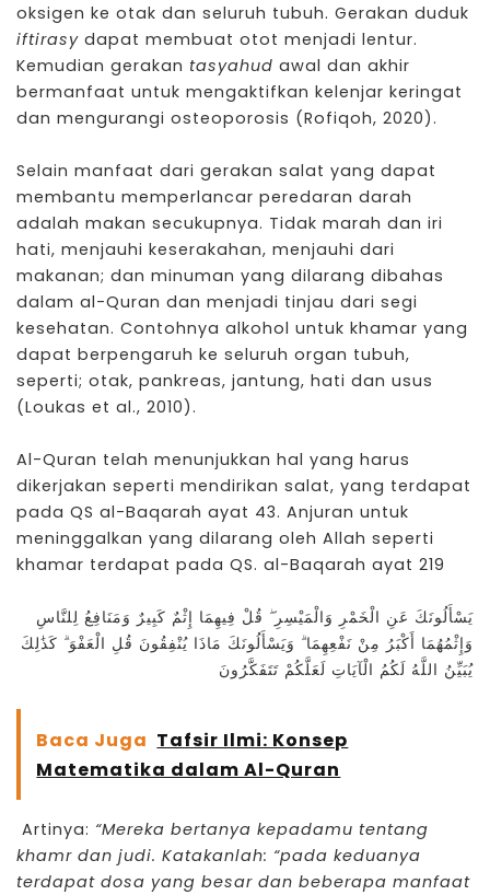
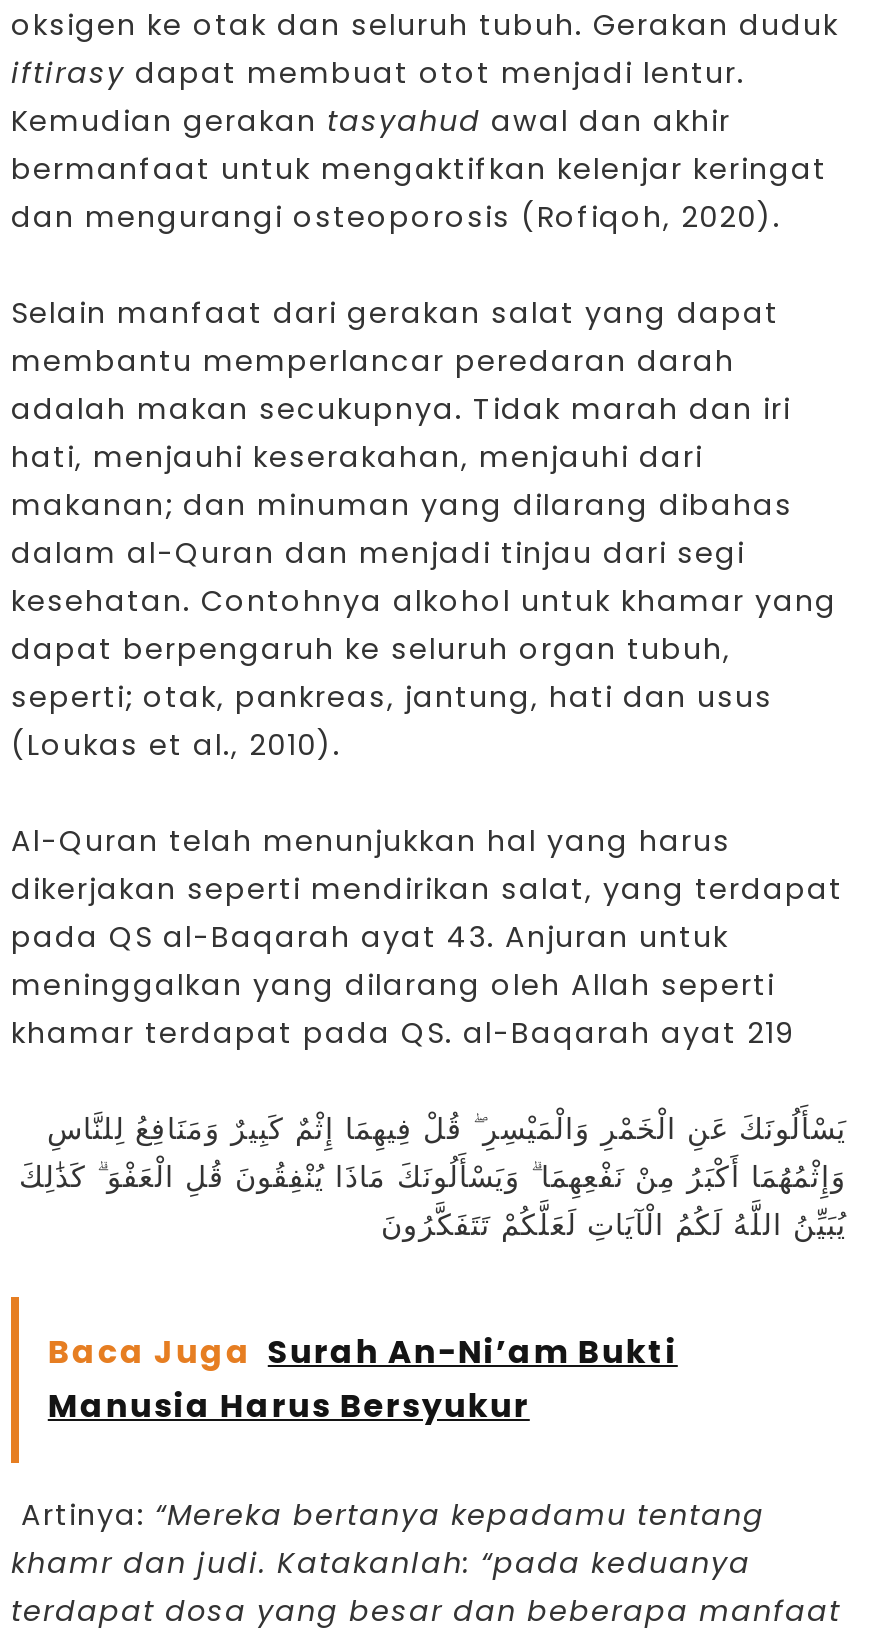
[37,727,348,782] Baca Juga Tafsir Ilmi: Konsep | Matematika dalam Al-Quran -> [48,1330,678,1430] Baca Juga Surah An-Ni’am Bukti | Manusia Harus Bersyukur

